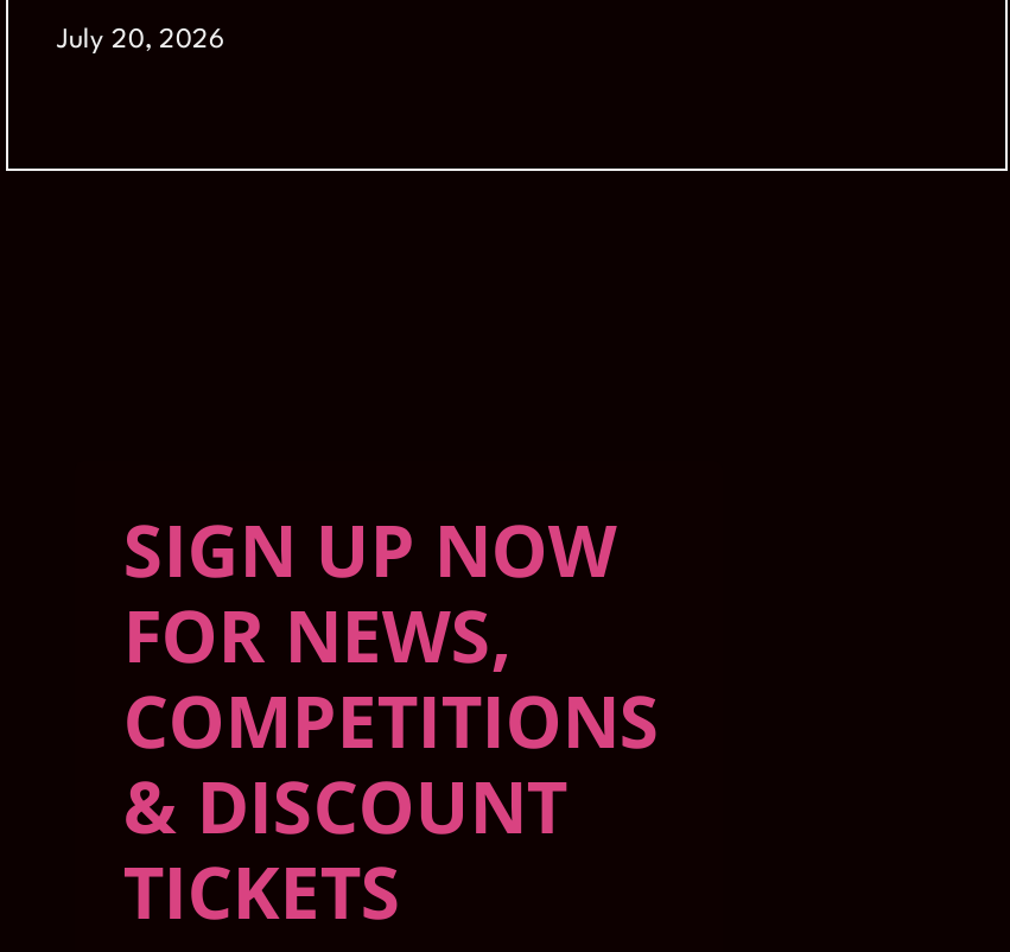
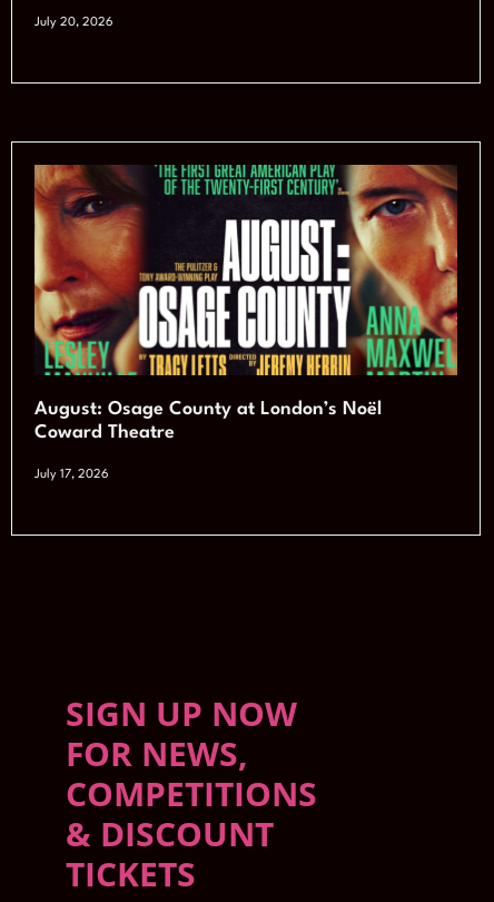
none -> [33,164,458,481] [image] | August: Osage County at London’s Noël | Coward Theatre | July 17, 2026

